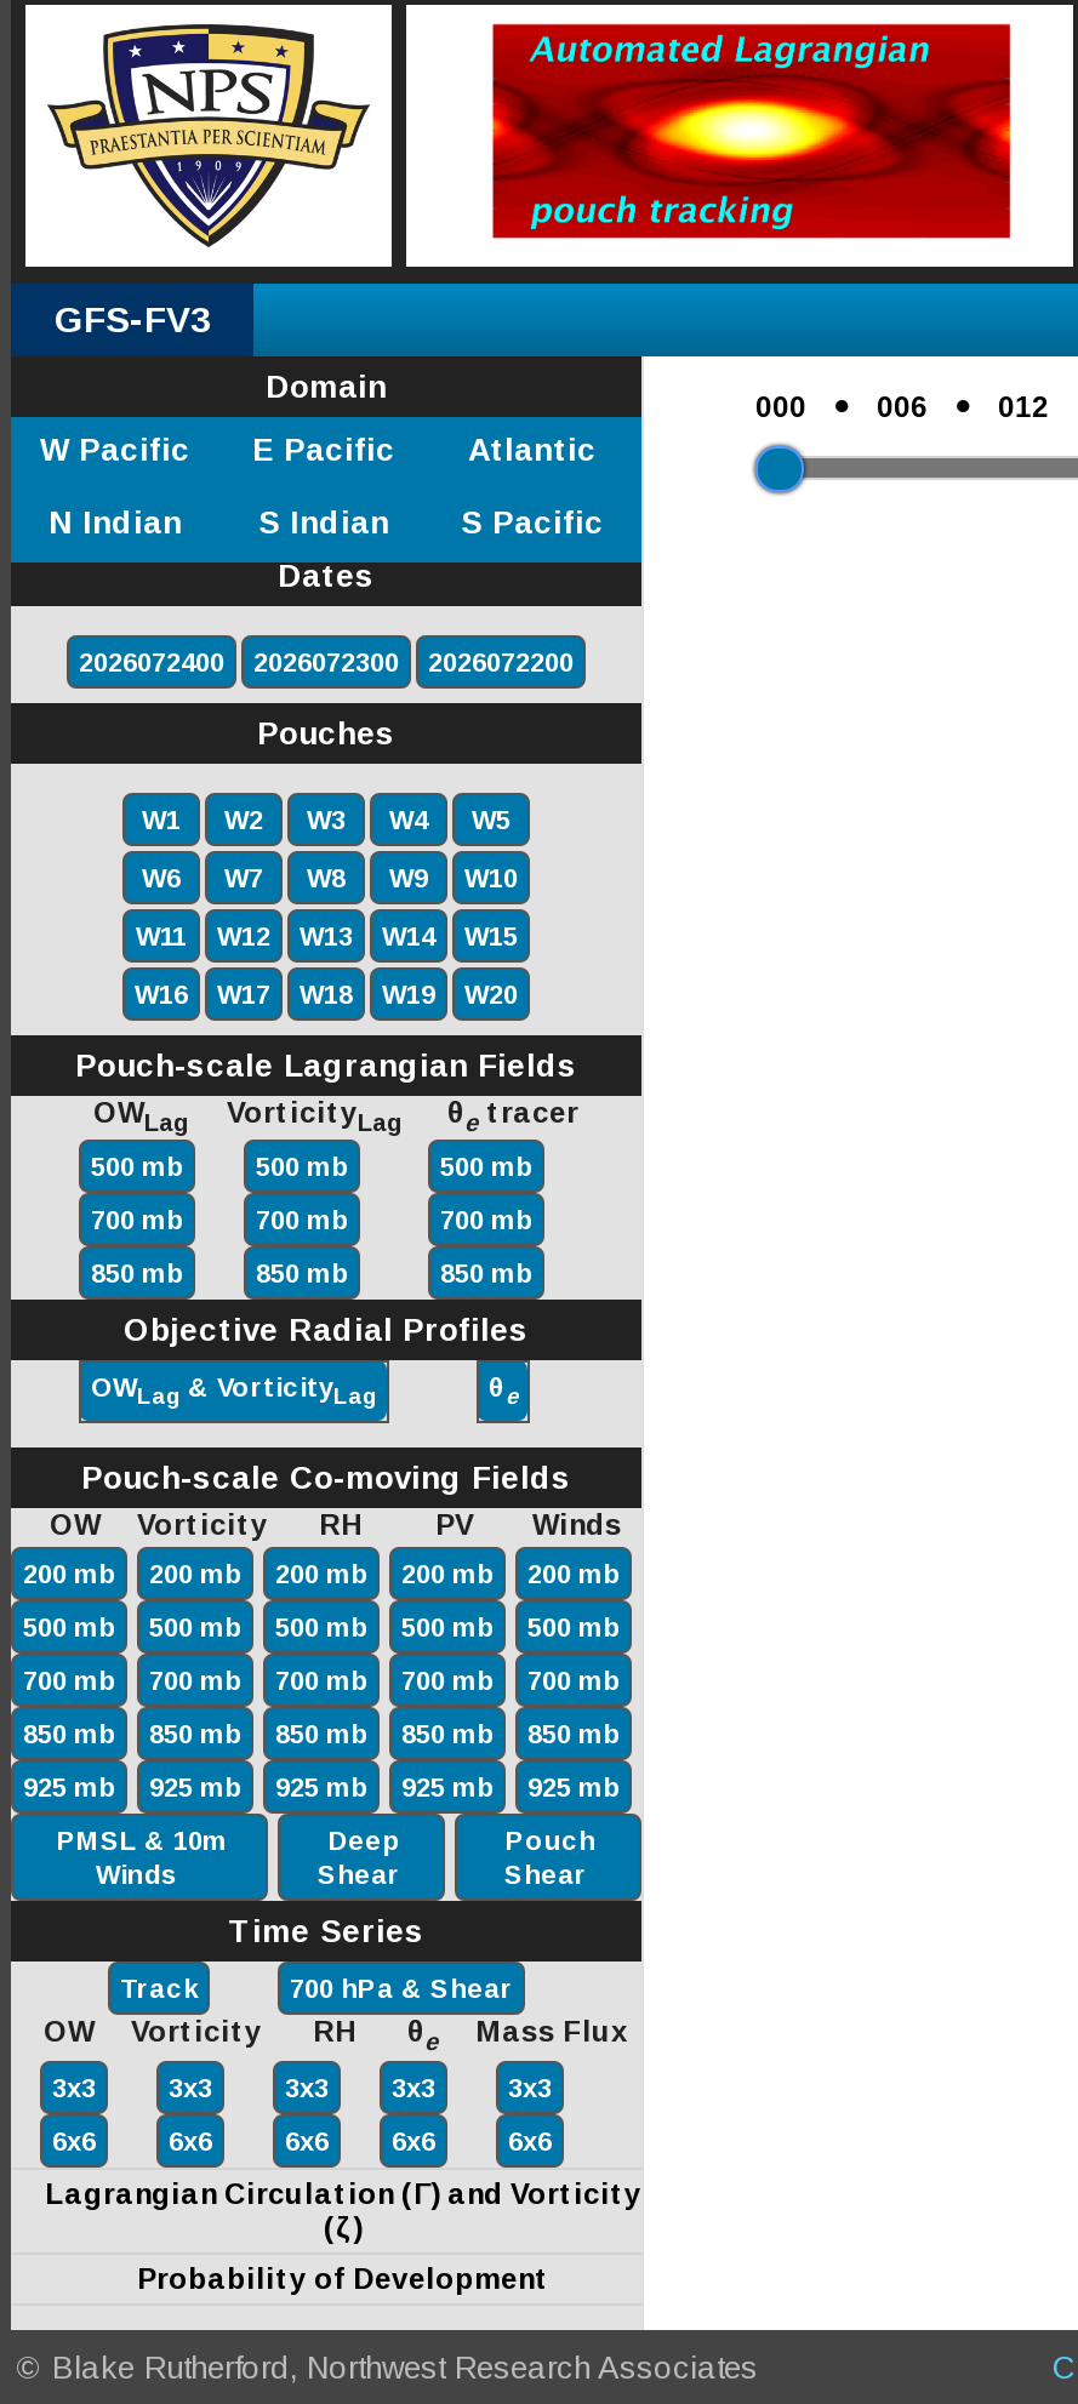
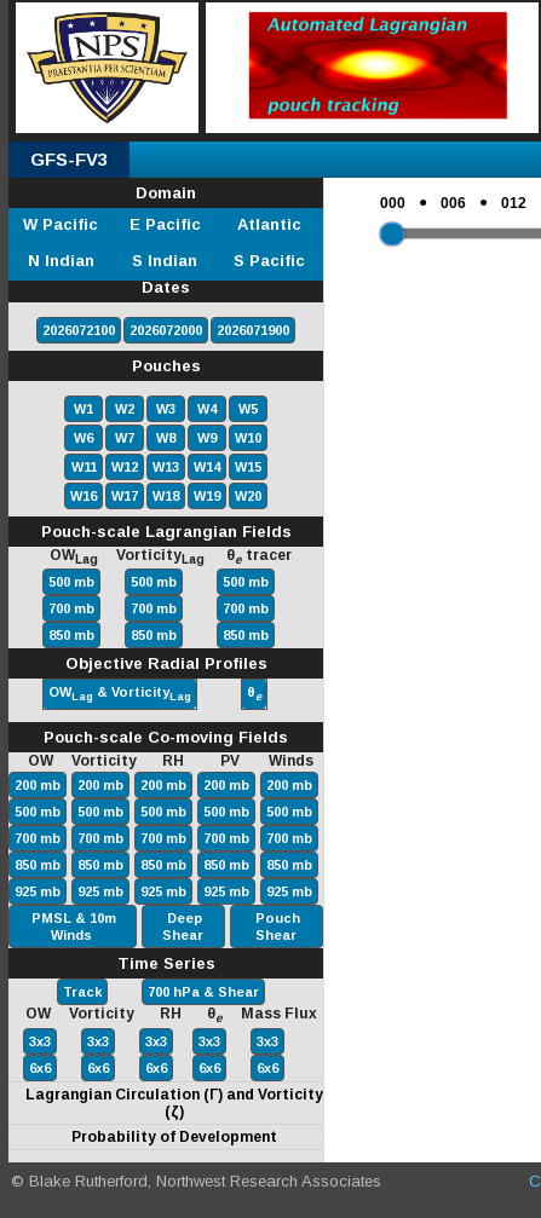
[79,647,224,676] 2026072400 -> [42,323,115,337] 2026072100
[253,647,399,676] 2026072300 -> [130,323,202,337] 2026072000
[428,647,574,676] 2026072200 -> [217,323,289,337] 2026071900

